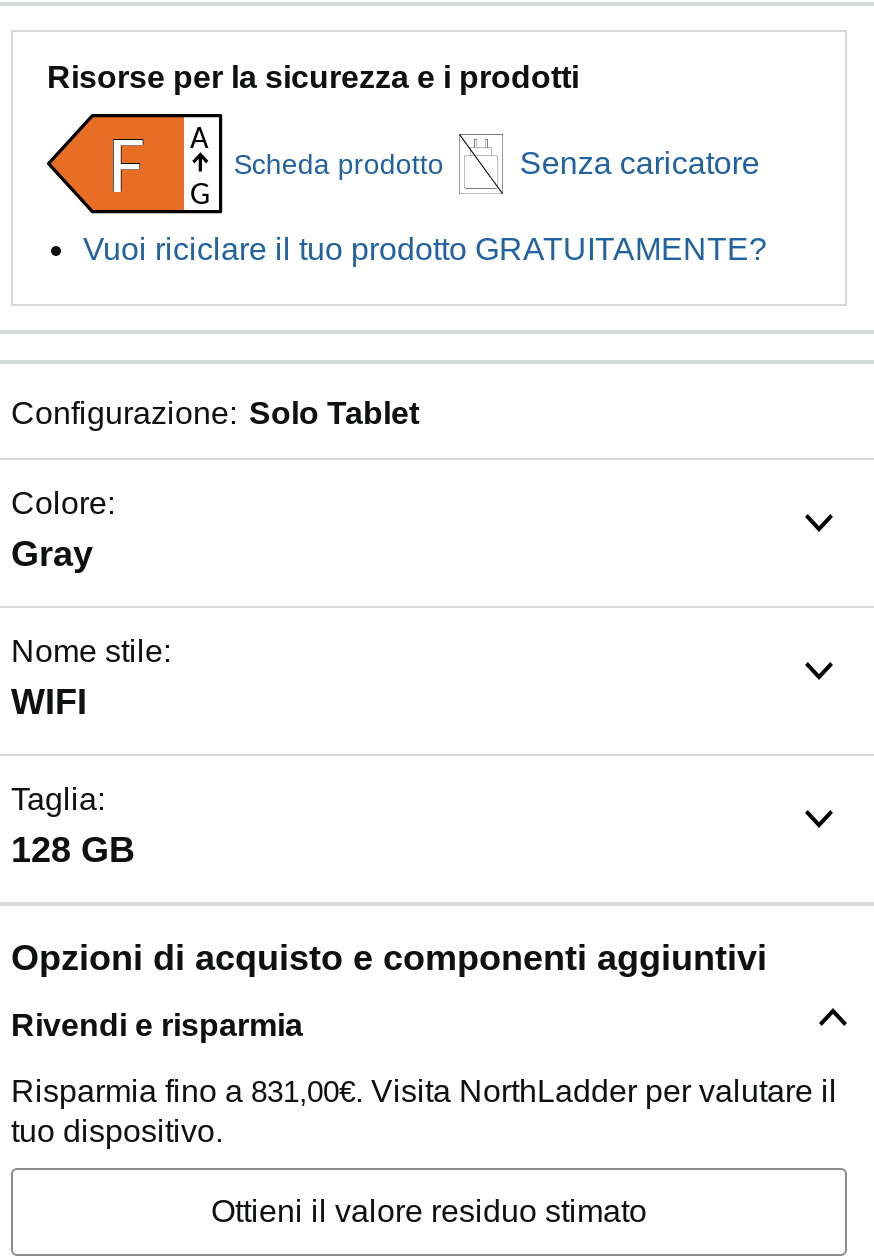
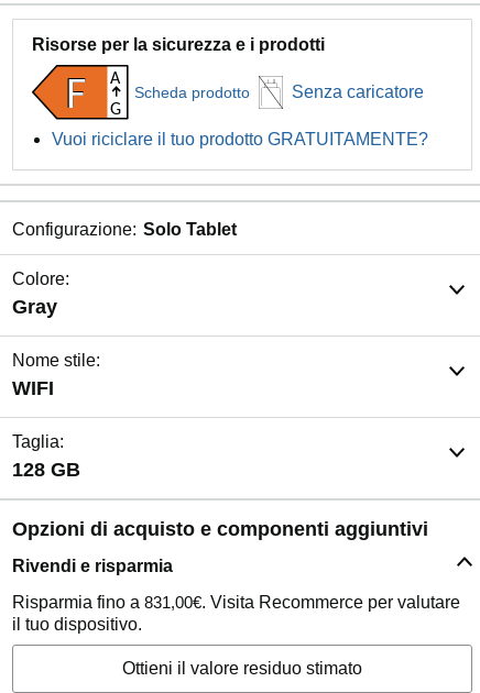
[11,1075,837,1149] Risparmia fino a 831,00€. Visita NorthLadder per valutare il | tuo dispositivo. -> [12,593,460,634] Risparmia fino a 831,00€. Visita Recommerce per valutare | il tuo dispositivo.

